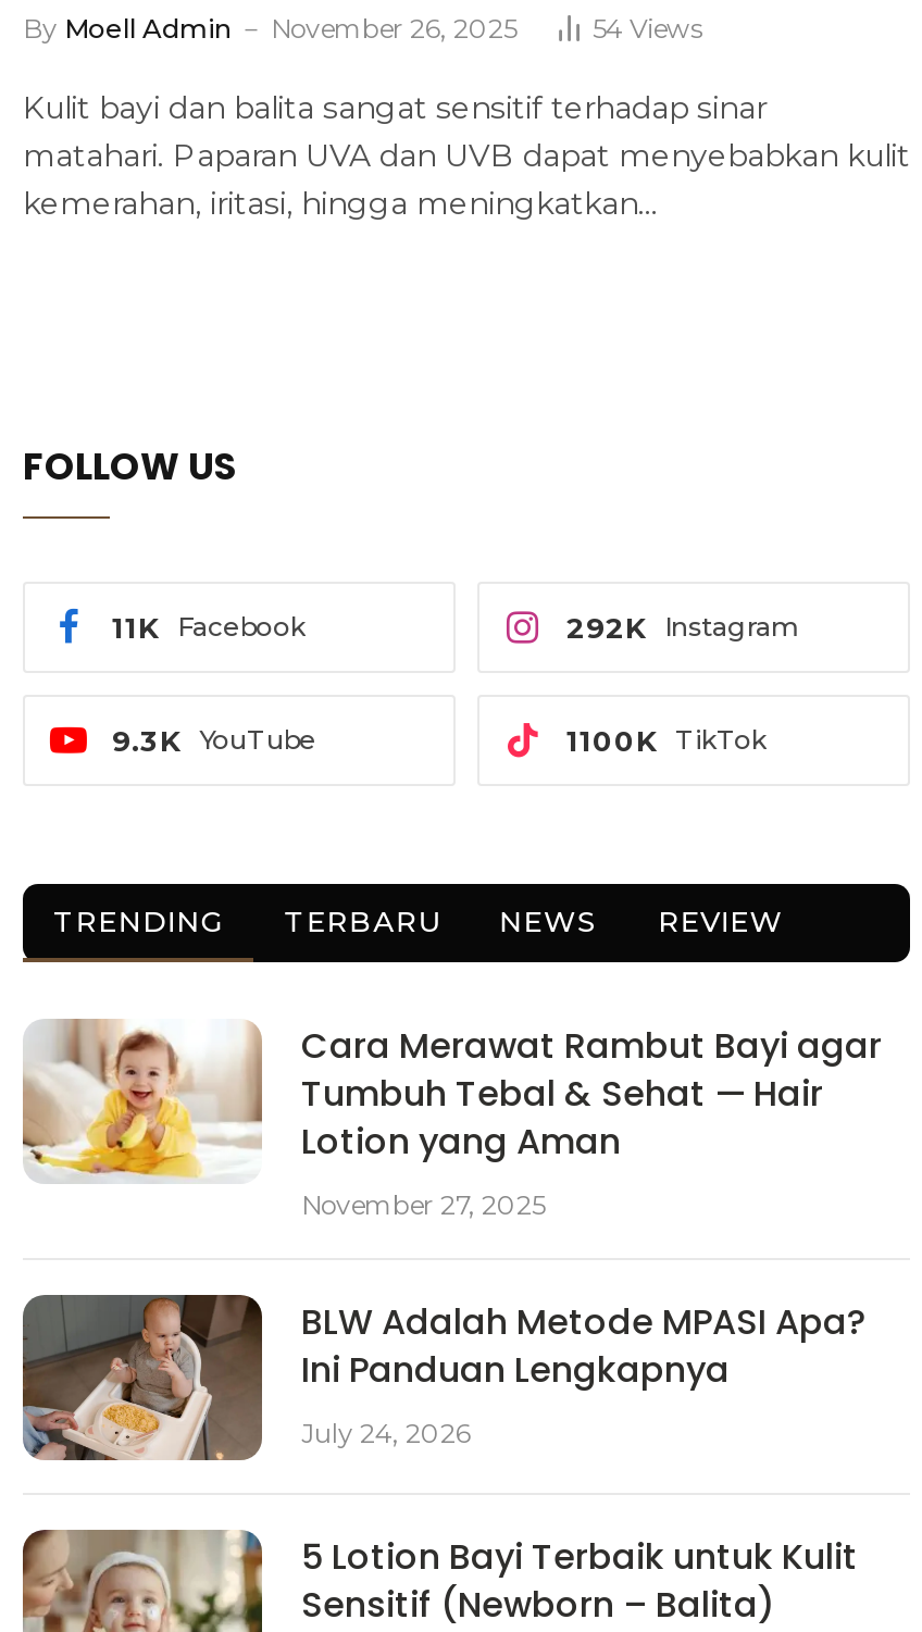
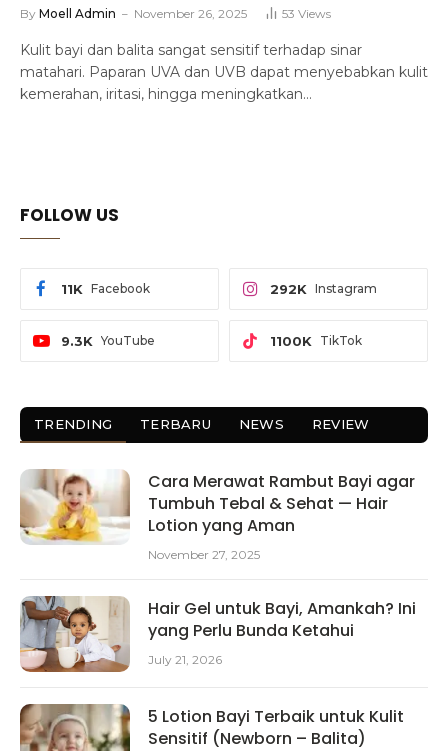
[593,11,701,43] 54 Views -> [282,5,331,20] 53 Views
[23,1293,867,1460] [image] | BLW Adalah Metode MPASI Apa? | Ini Panduan Lengkapnya | July 24, 2026 -> [20,596,416,672] [image] | Hair Gel untuk Bayi, Amankah? Ini | yang Perlu Bunda Ketahui | July 21, 2026

